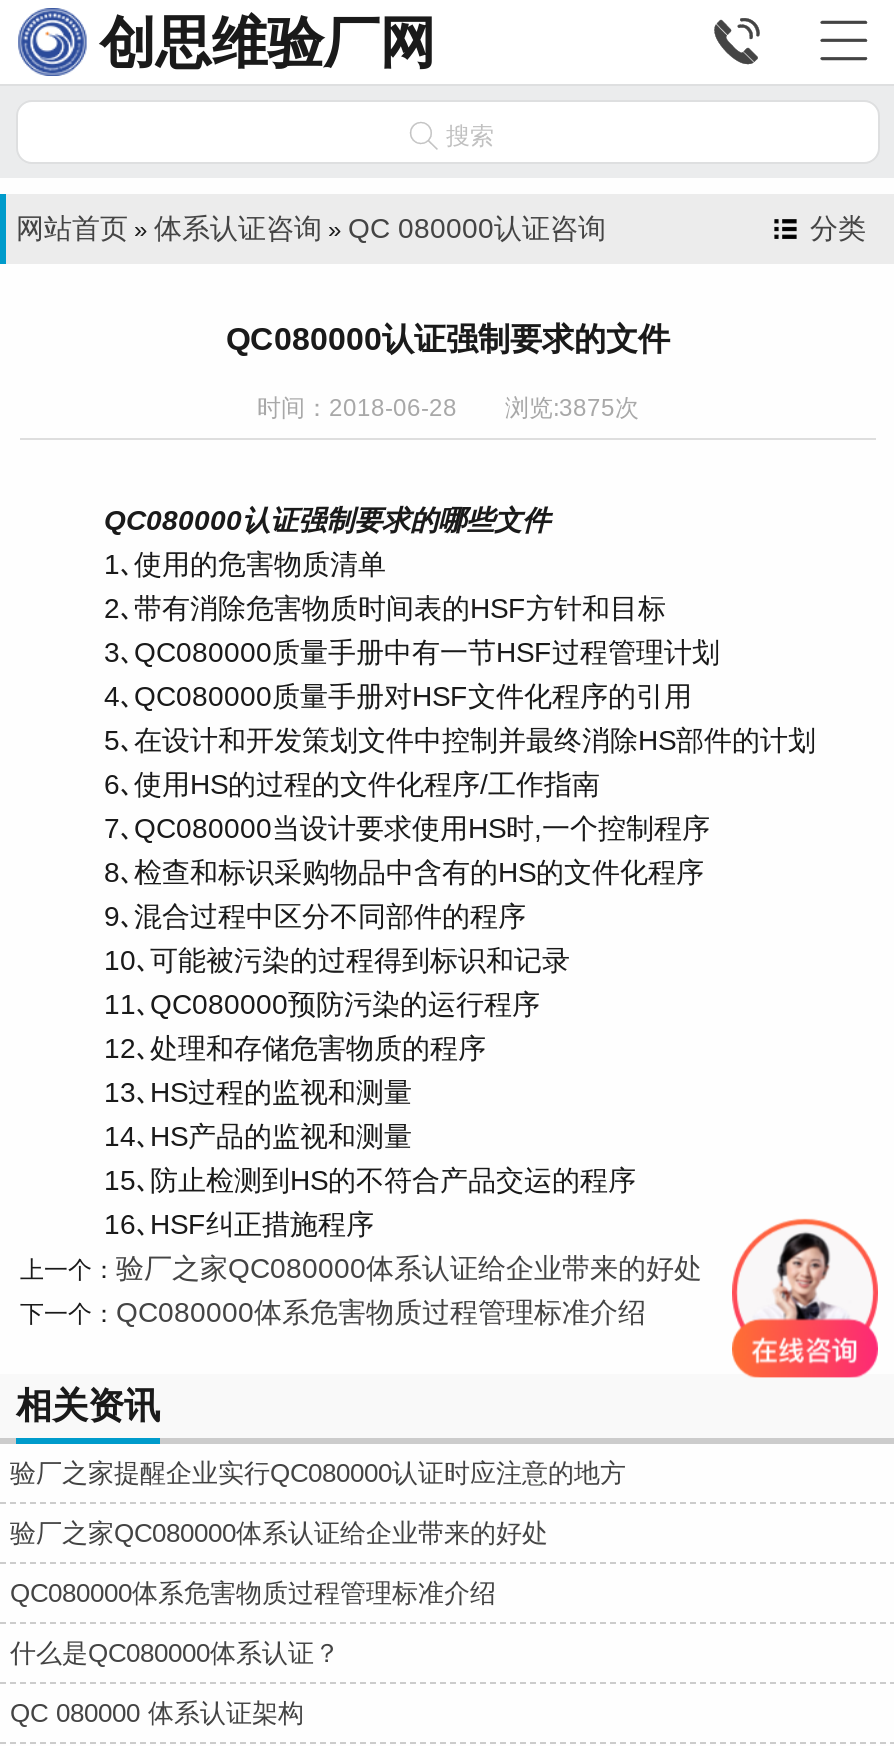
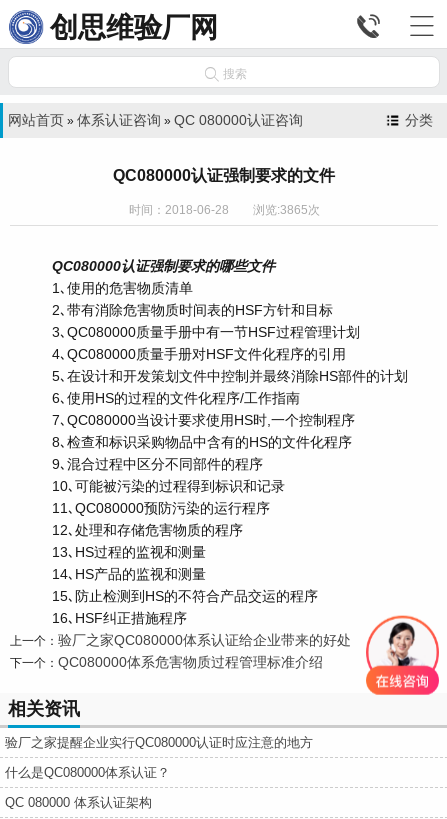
[257,394,639,422] 时间：2018-06-28 浏览:3875次 -> [128,203,319,217] 时间：2018-06-28 浏览:3865次
[10,1518,548,1608] 验厂之家QC080000体系认证给企业带来的好处 | QC080000体系危害物质过程管理标准介绍 -> none

